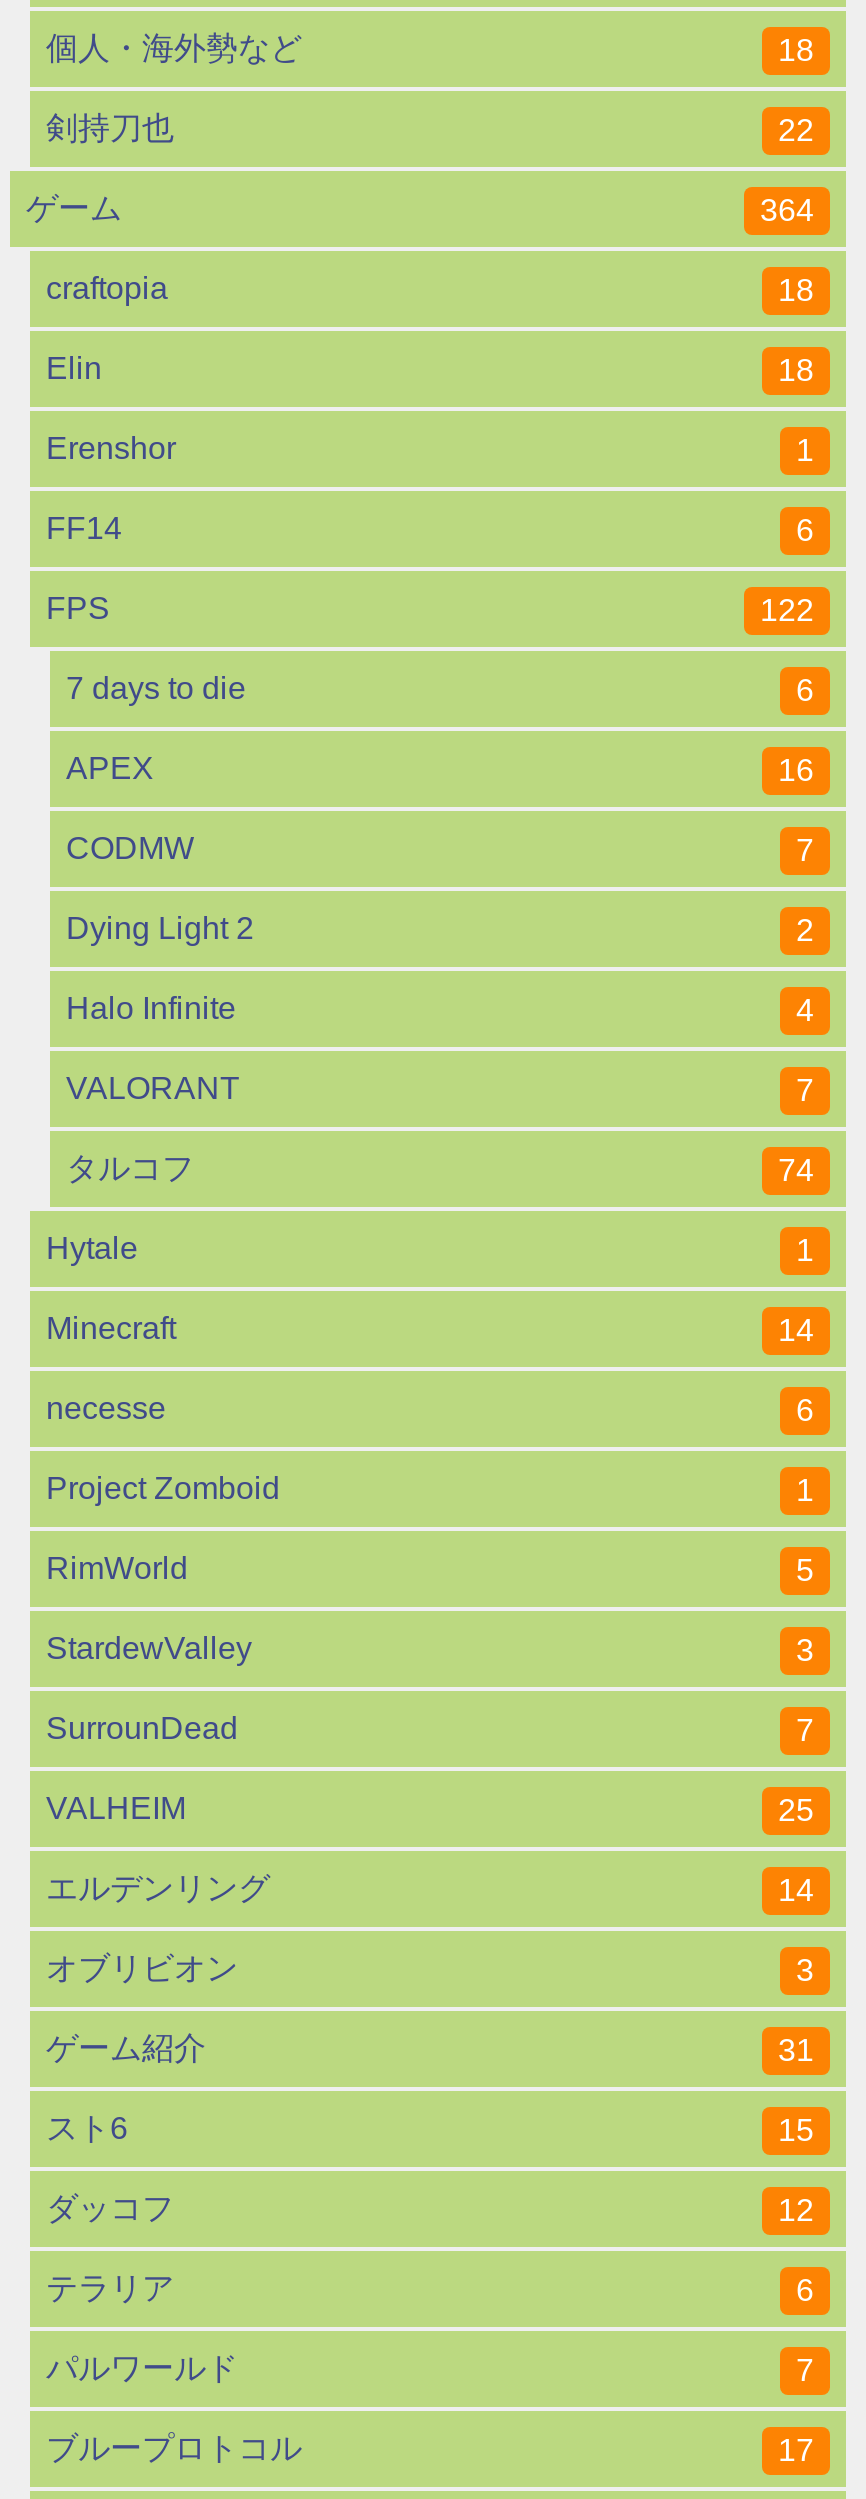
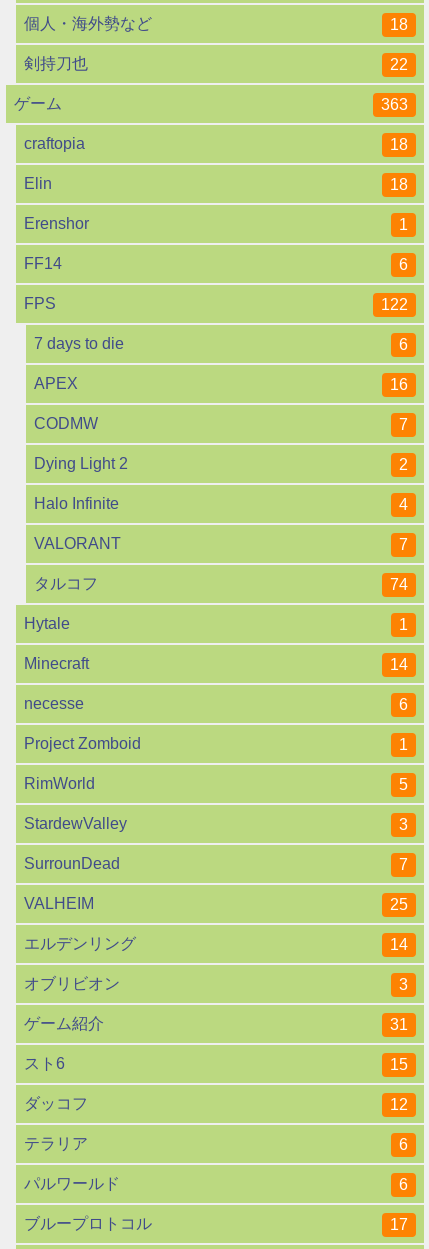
[760,193,814,227] 364 -> [381,96,408,113] 363
[796,2353,814,2387] 7 -> [399,1176,408,1193] 6

